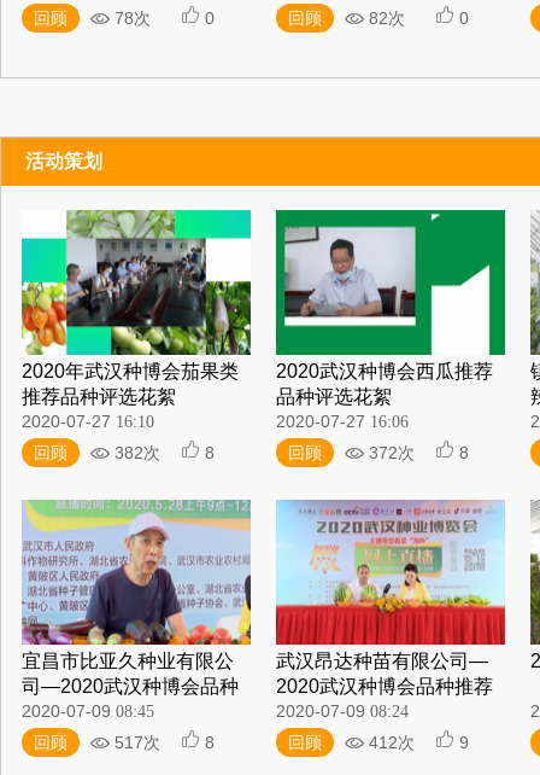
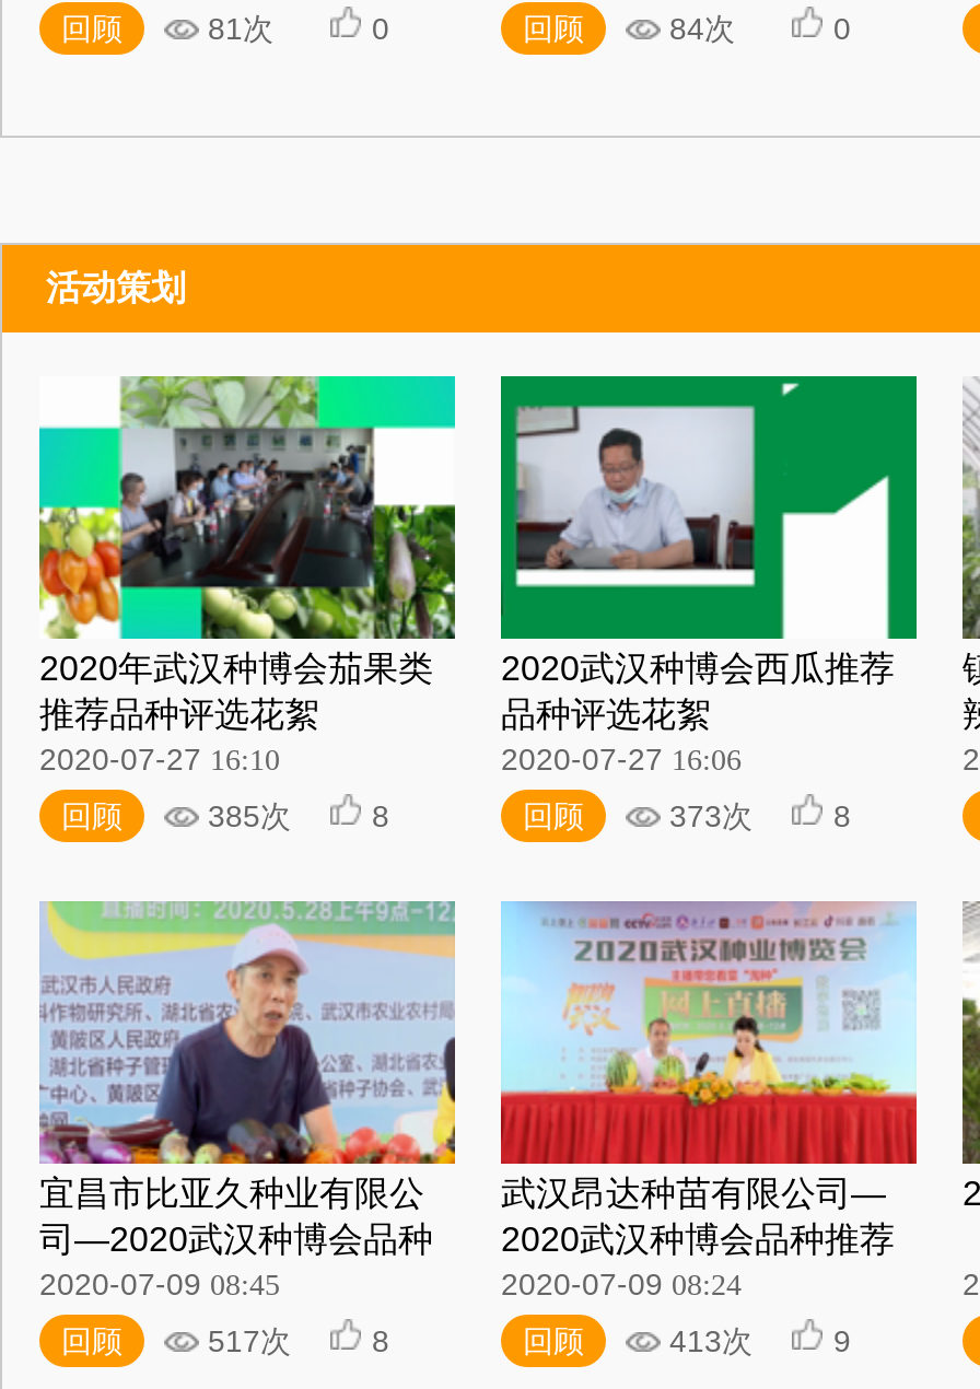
[115,8,151,28] 78次 -> [208,11,273,46] 81次
[369,8,405,28] 82次 -> [669,11,735,46] 84次
[115,443,160,462] 382次 -> [208,798,291,833] 385次
[369,443,415,462] 372次 -> [669,798,752,833] 373次
[369,733,415,752] 412次 -> [669,1323,752,1358] 413次

